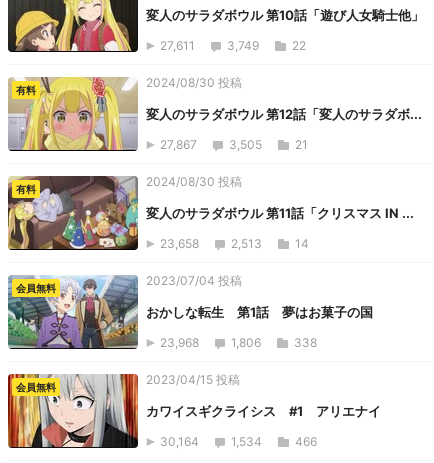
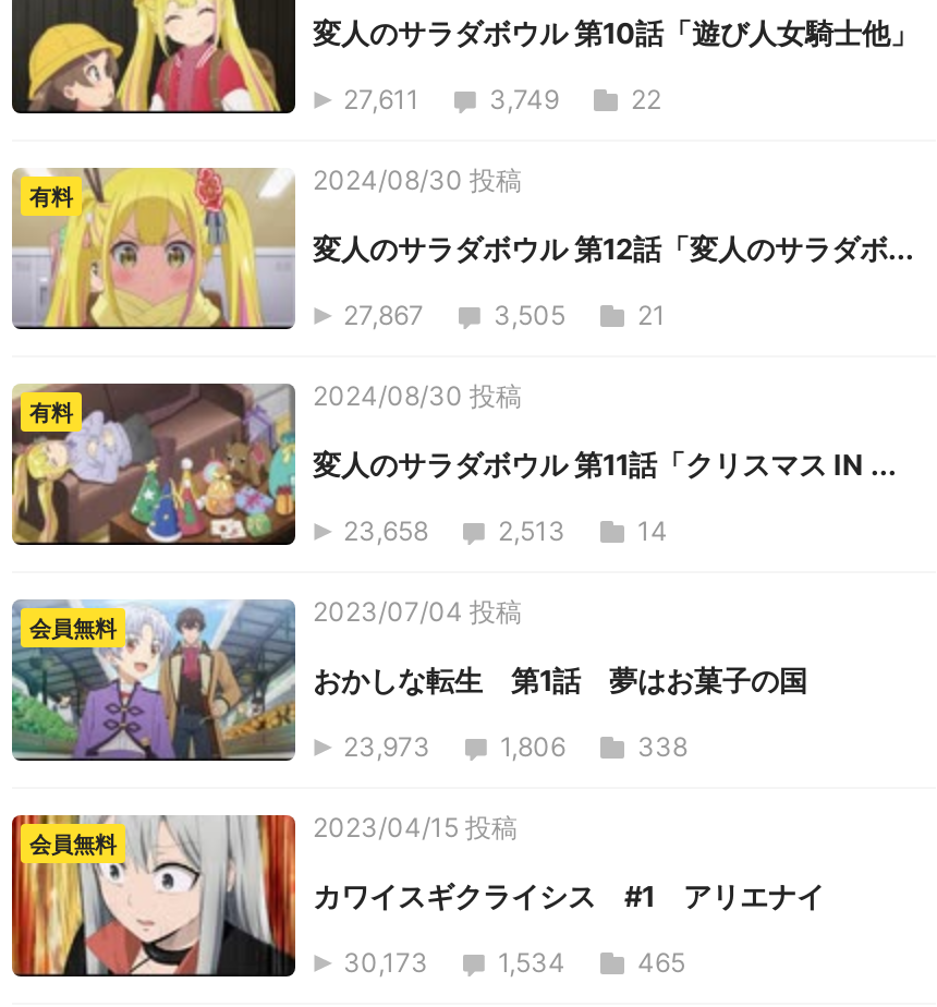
[160,335,199,350] 23,968 -> [343,730,430,763] 23,973
[160,434,199,449] 30,164 -> [343,946,428,979] 30,173
[295,434,317,449] 466 -> [637,946,685,979] 465

